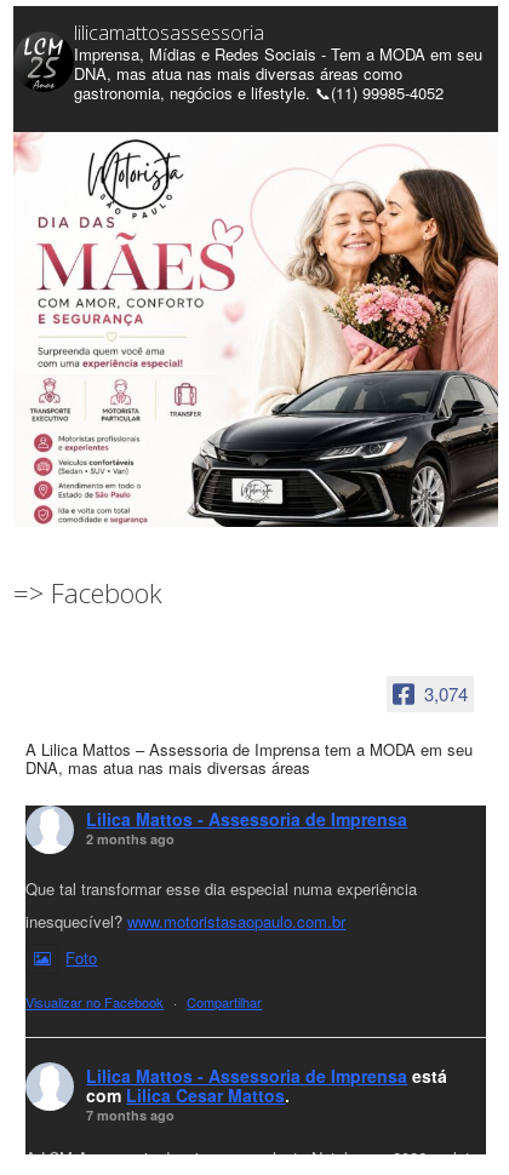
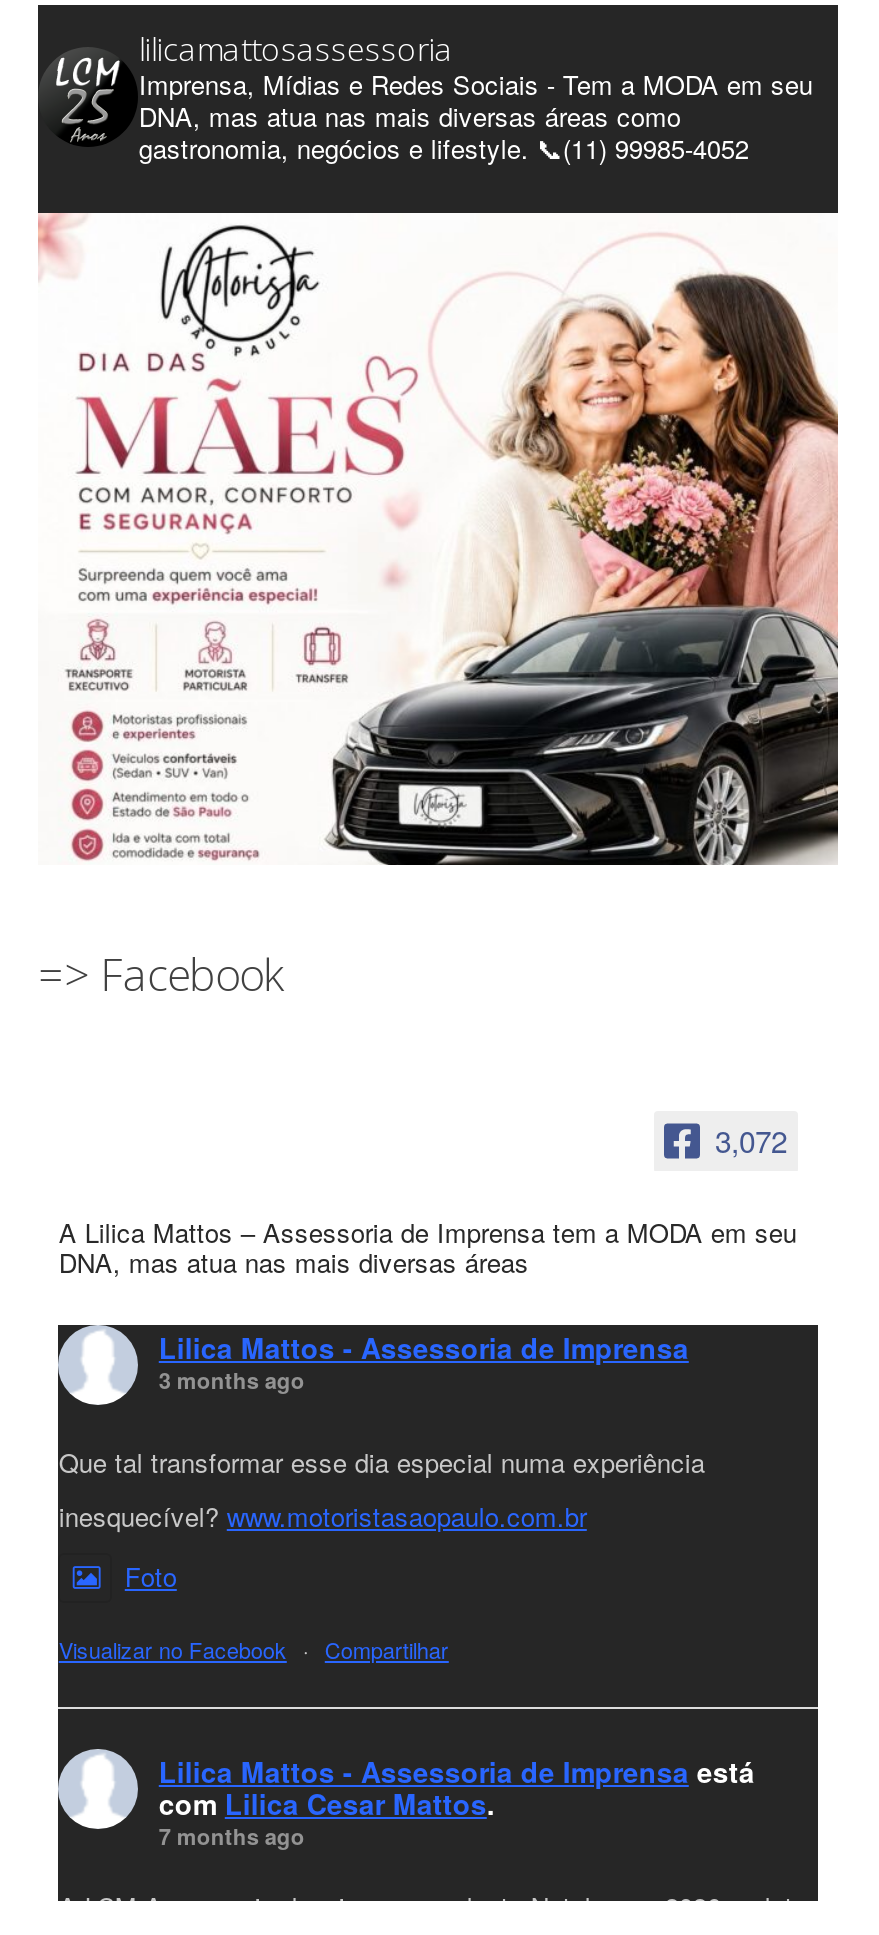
[424,680,467,706] 3,074 -> [715,1118,787,1160] 3,072
[87,830,175,848] 2 months ago -> [159,1365,305,1395] 3 months ago

